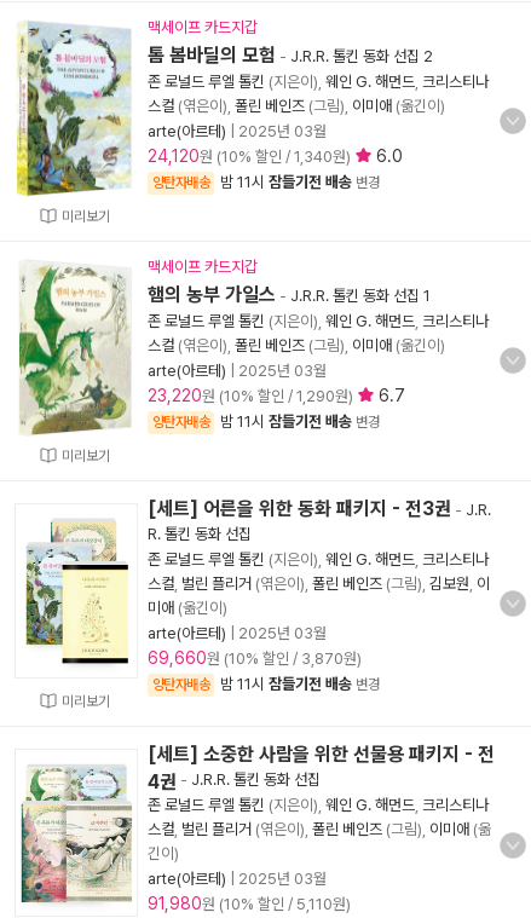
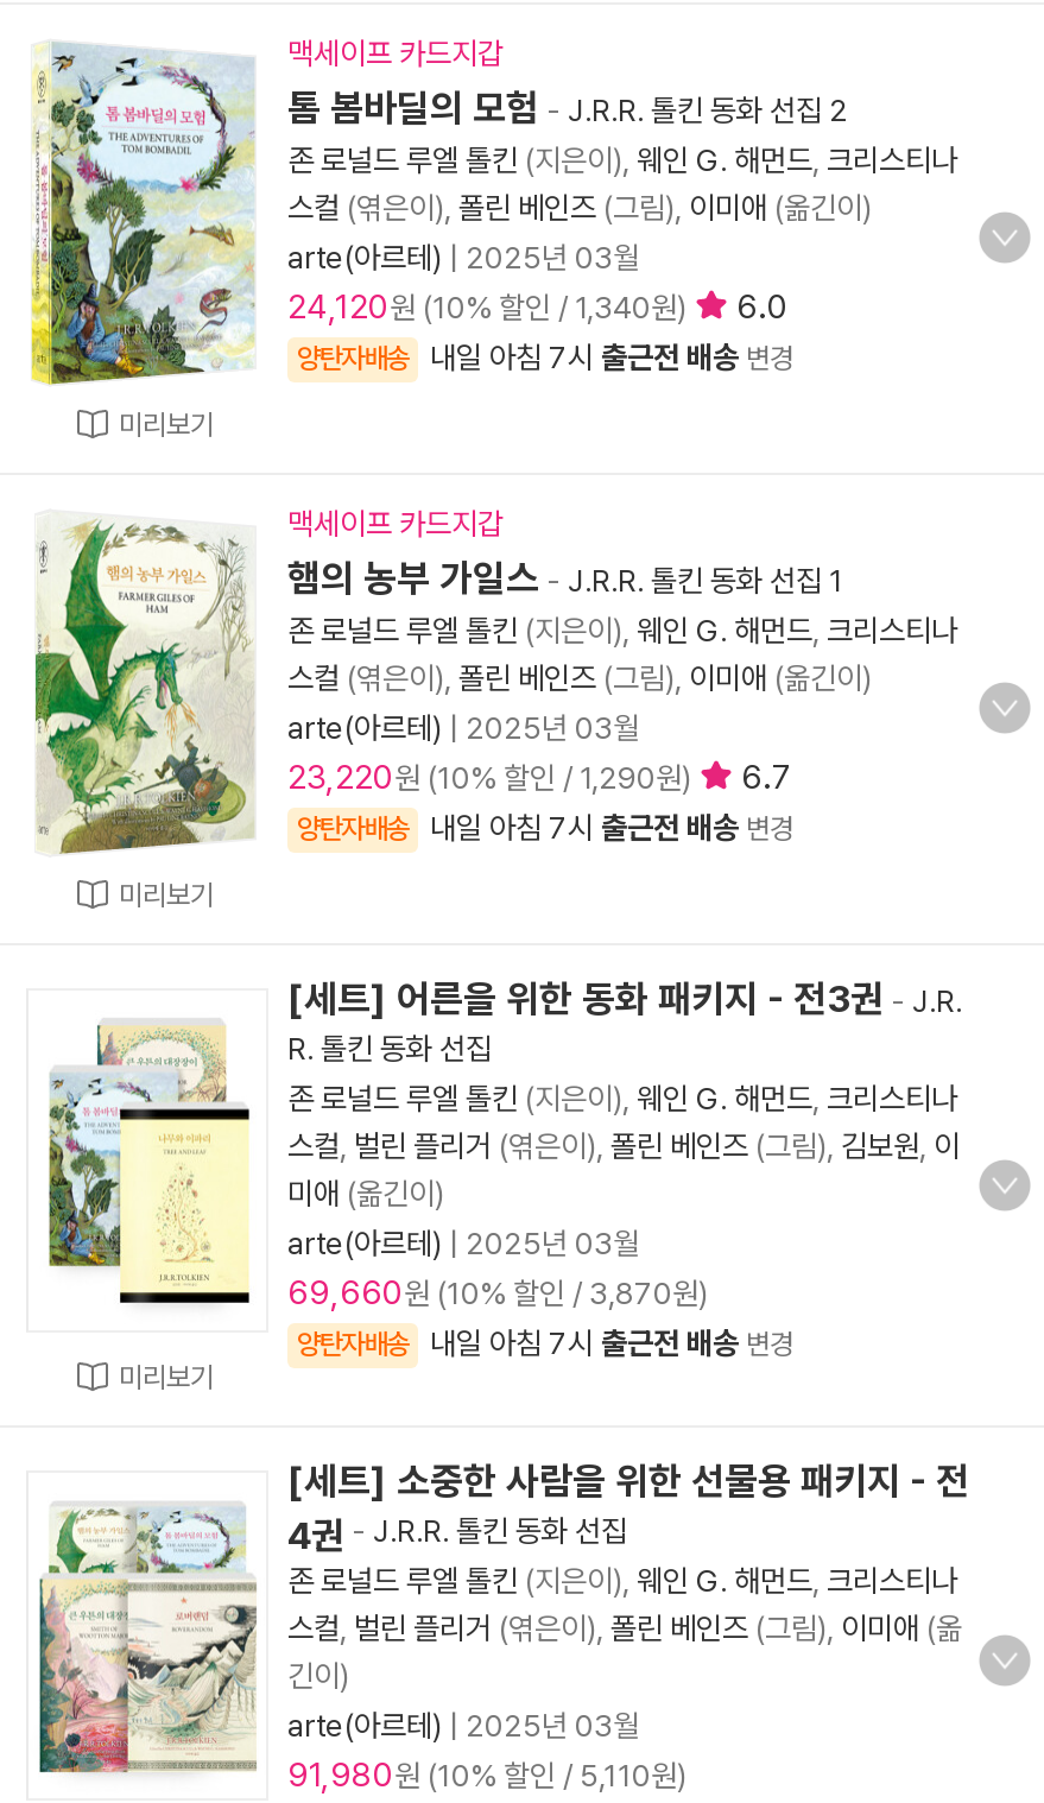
[220,173,380,191] 밤 11시 잠들기전 배송 변경 -> [430,340,793,375] 내일 아침 7시 출근전 배송 변경
[220,412,380,431] 밤 11시 잠들기전 배송 변경 -> [430,810,793,846] 내일 아침 7시 출근전 배송 변경
[220,675,380,693] 밤 11시 잠들기전 배송 변경 -> [430,1326,793,1361] 내일 아침 7시 출근전 배송 변경

